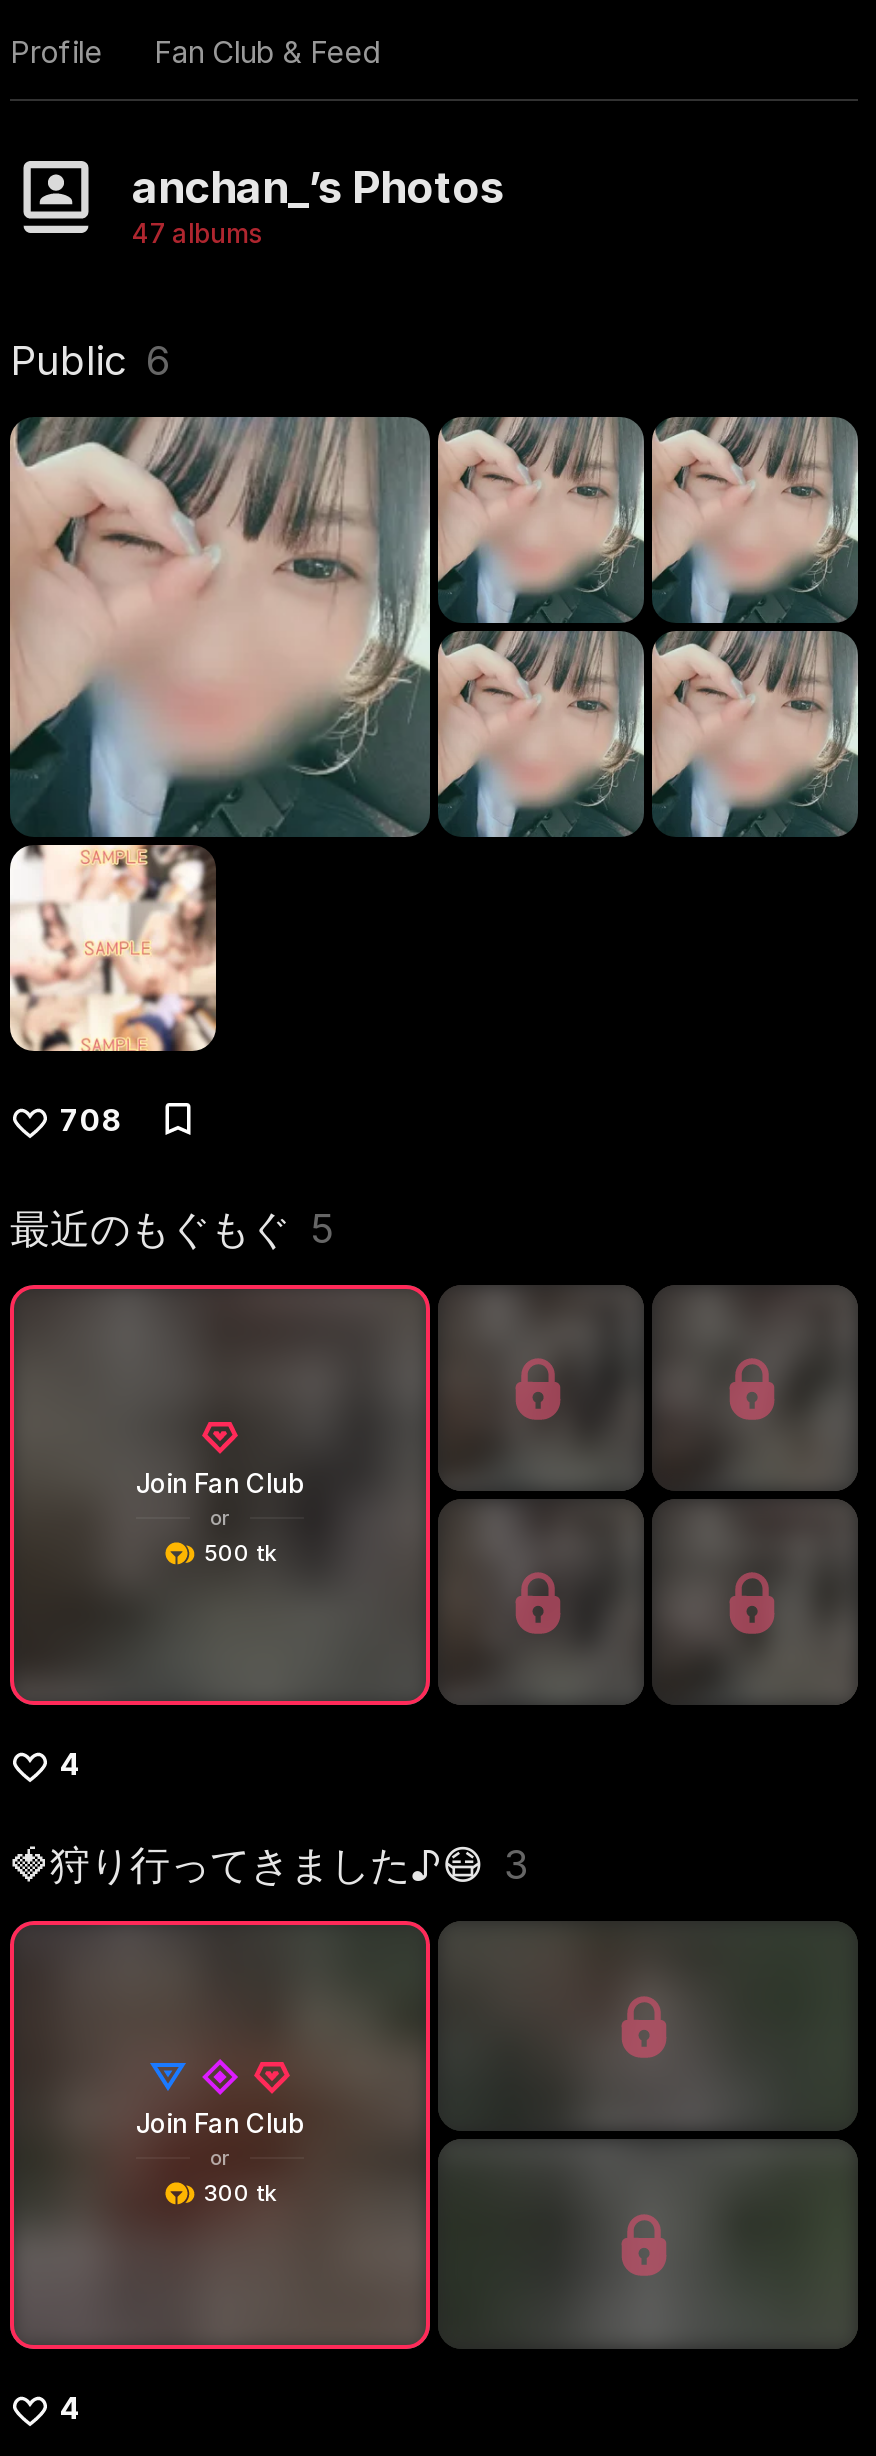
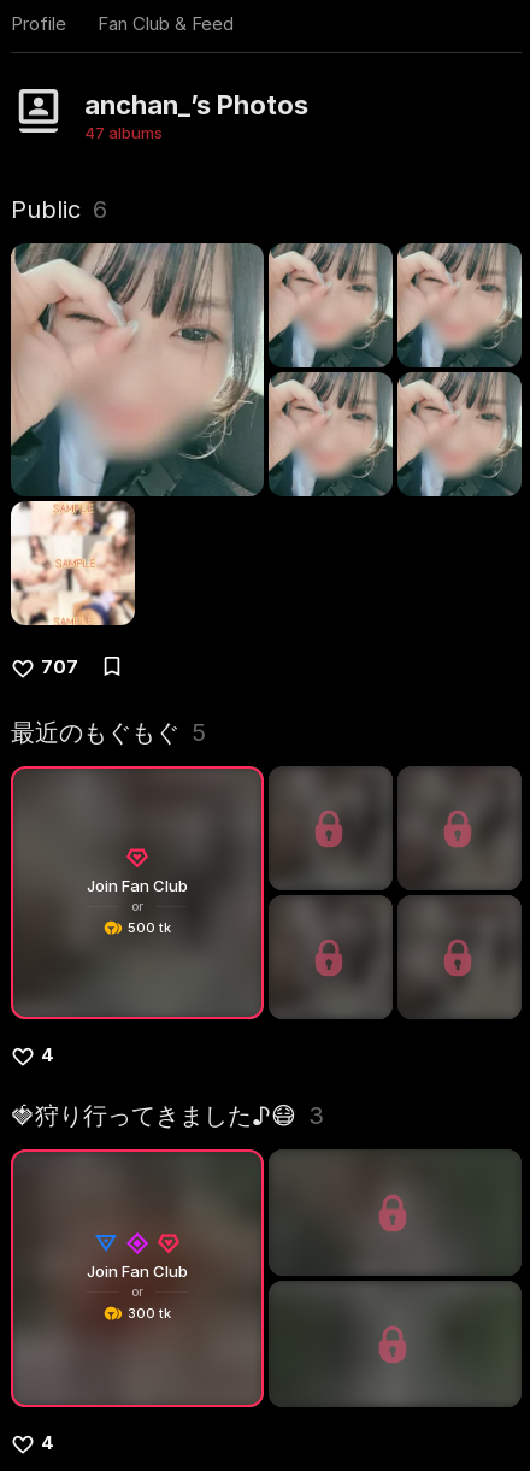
[60,1100,122,1138] 708 -> [41,655,78,678] 707

